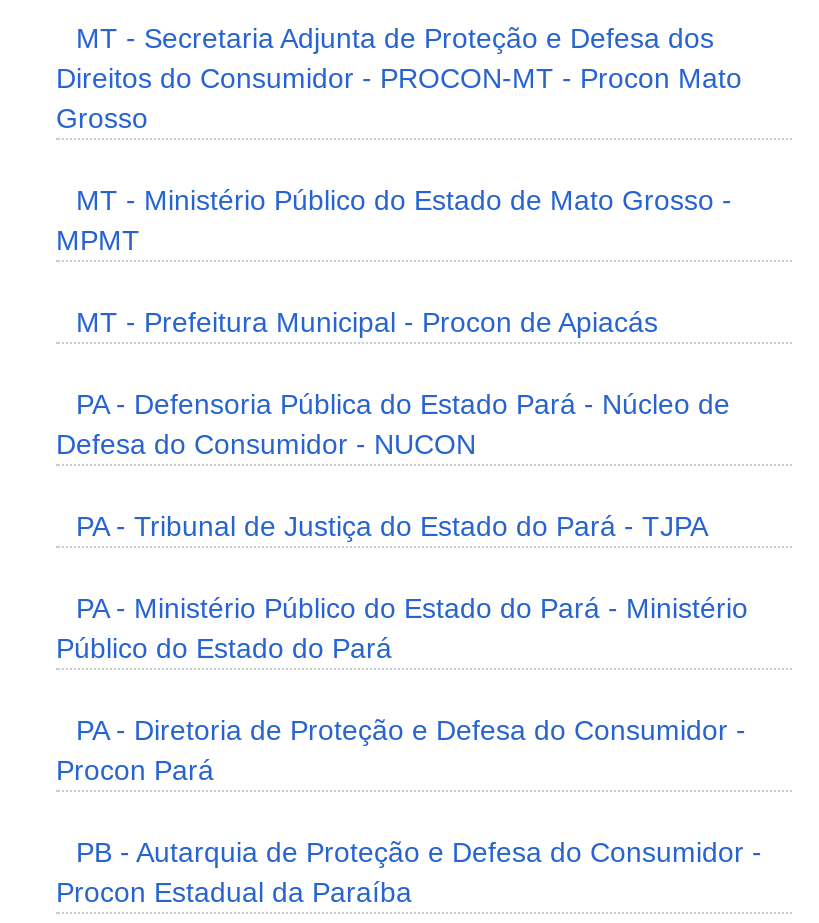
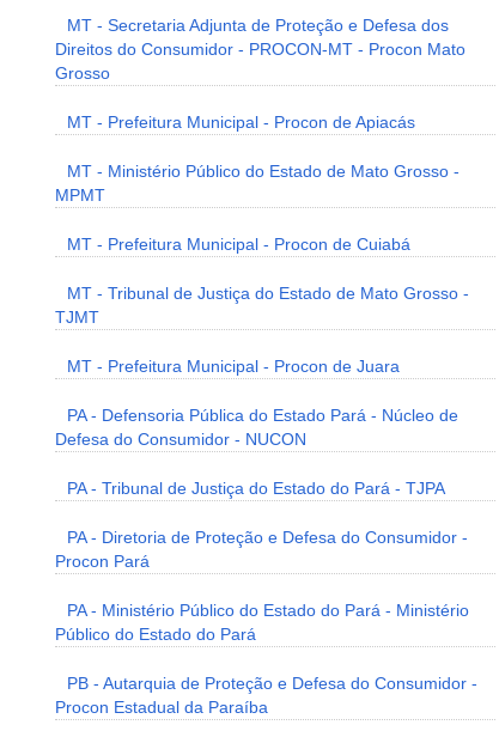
none -> [55,235,469,376] MT - Prefeitura Municipal - Procon de Cuiabá | MT - Tribunal de Justiça do Estado de Mato Grosso - | TJMT | MT - Prefeitura Municipal - Procon de Juara
moved [76,307,658,339] -> [67,113,415,132]: MT - Prefeitura Municipal - Procon de Apiacás
moved [56,593,748,665] -> [55,601,469,644]: PA - Ministério Público do Estado do Pará - Ministério | Público do Estado do Pará

